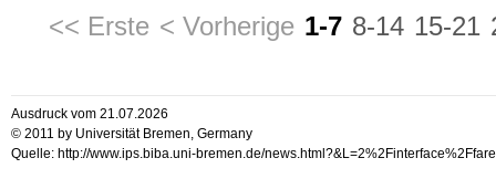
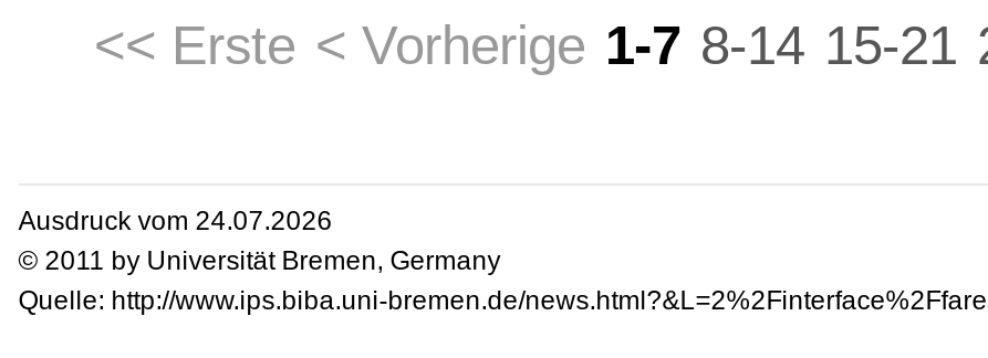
[11,106,168,121] Ausdruck vom 21.07.2026 -> [18,205,333,236] Ausdruck vom 24.07.2026

